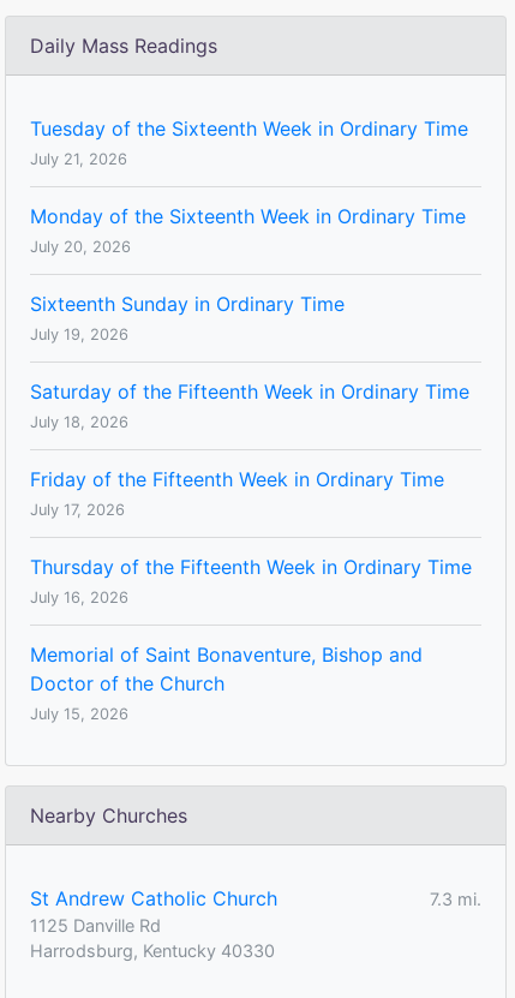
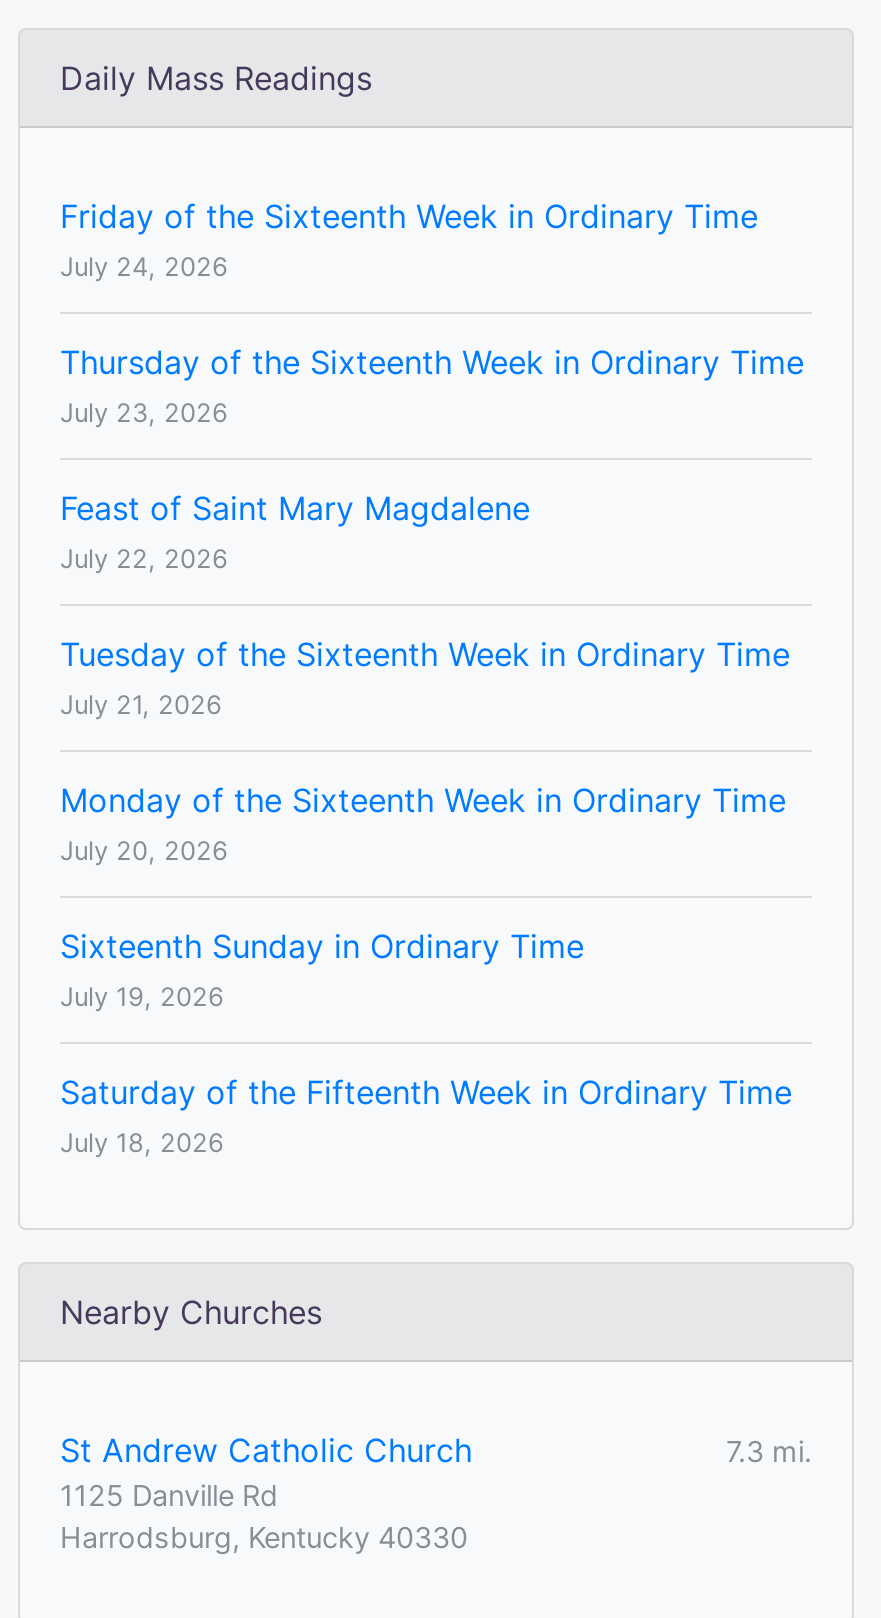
none -> [60,196,804,574] Friday of the Sixteenth Week in Ordinary Time | July 24, 2026 | Thursday of the Sixteenth Week in Ordinary Time | July 23, 2026 | Feast of Saint Mary Magdalene | July 22, 2026
moved [30,117,469,431] -> [60,634,792,1158]: Tuesday of the Sixteenth Week in Ordinary Time | July 21, 2026 | Monday of the Sixteenth Week in Ordinary Time | July 20, 2026 | Sixteenth Sunday in Ordinary Time | July 19, 2026 | Saturday of the Fifteenth Week in Ordinary Time | July 18, 2026
[30,467,472,723] Friday of the Fifteenth Week in Ordinary Time | July 17, 2026 | Thursday of the Fifteenth Week in Ordinary Time | July 16, 2026 | Memorial of Saint Bonaventure, Bishop and | Doctor of the Church | July 15, 2026 -> none

